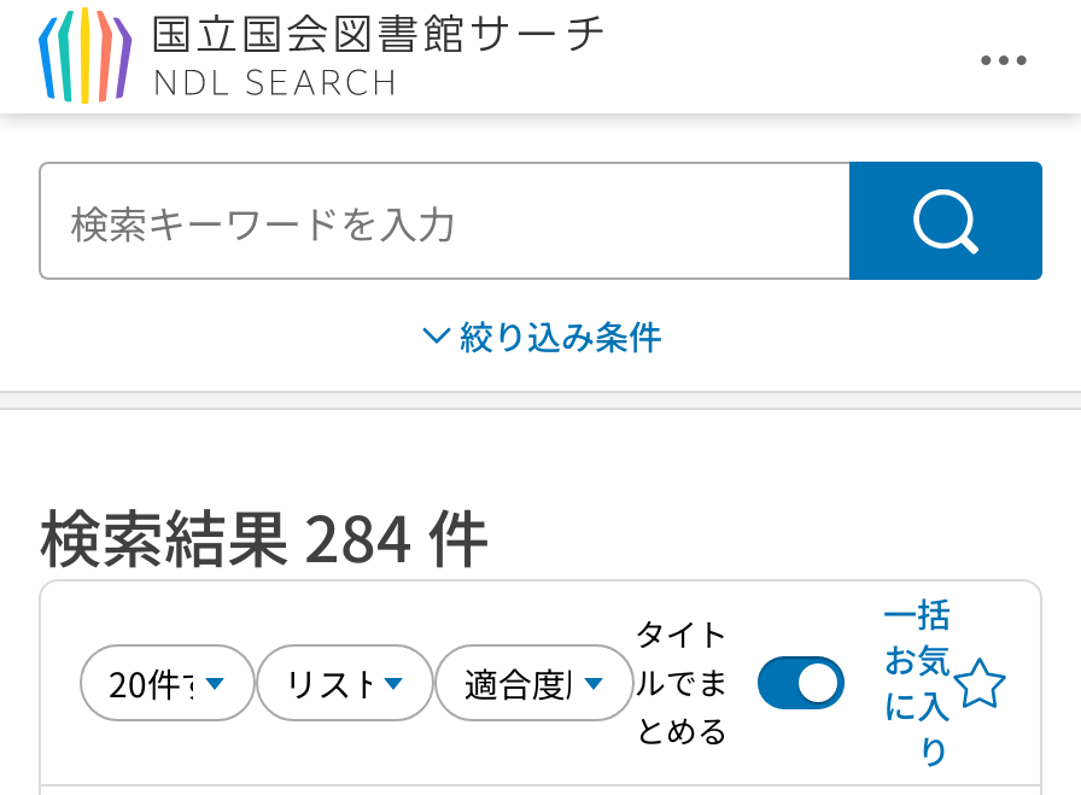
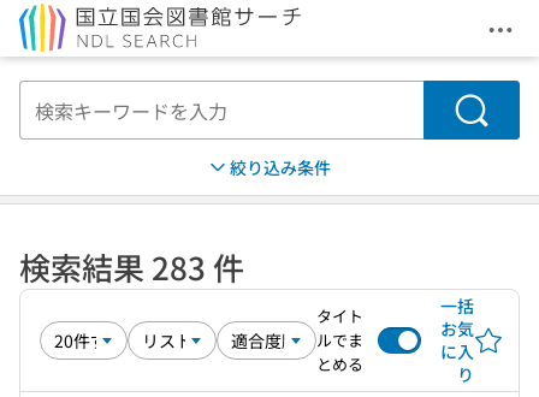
[39,490,490,579] 検索結果 284 件 -> [19,244,244,289] 検索結果 283 件

